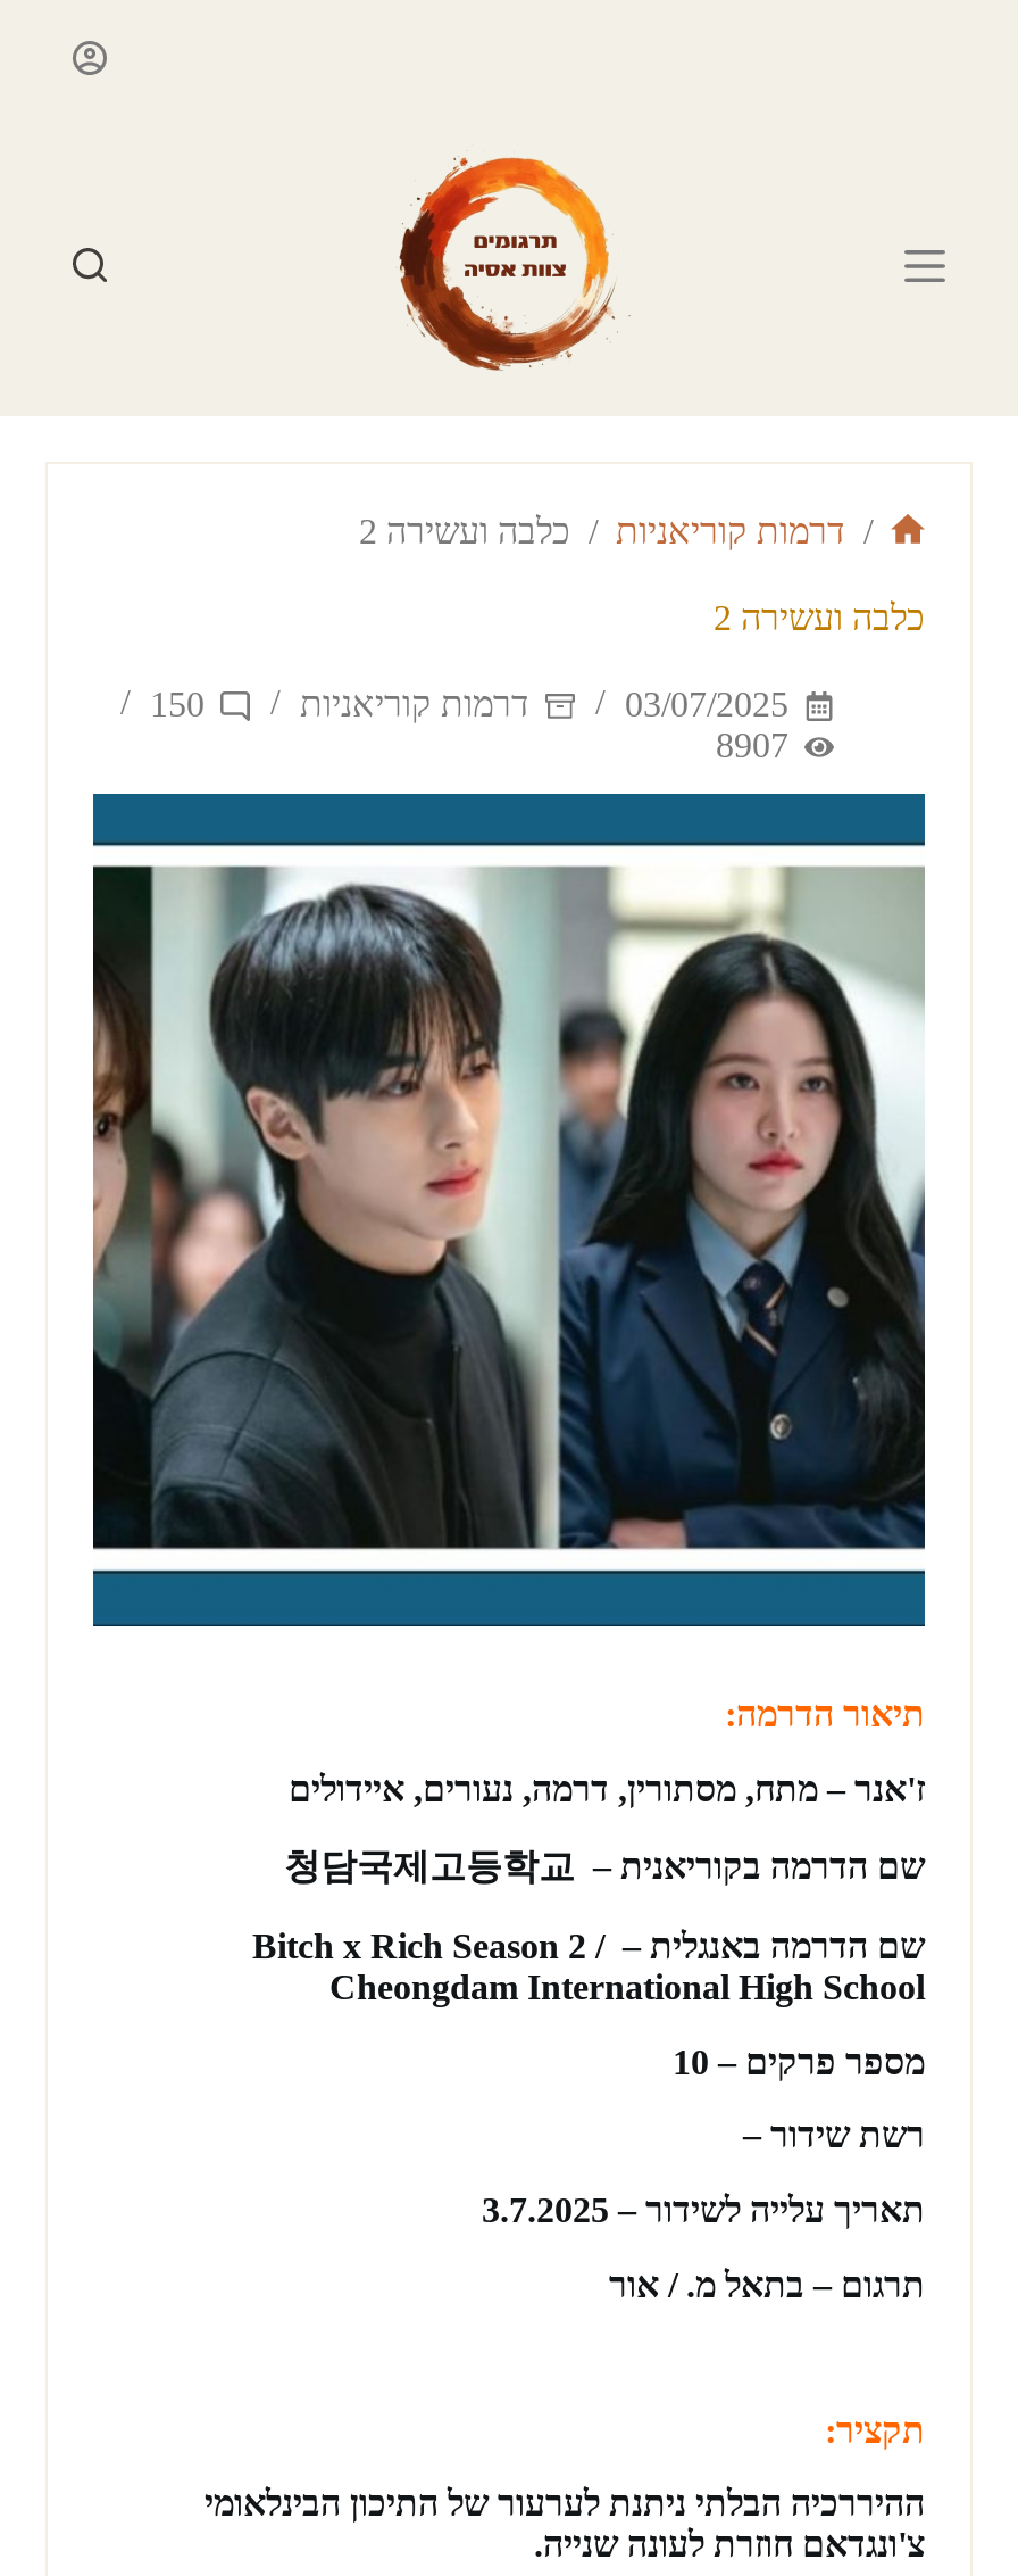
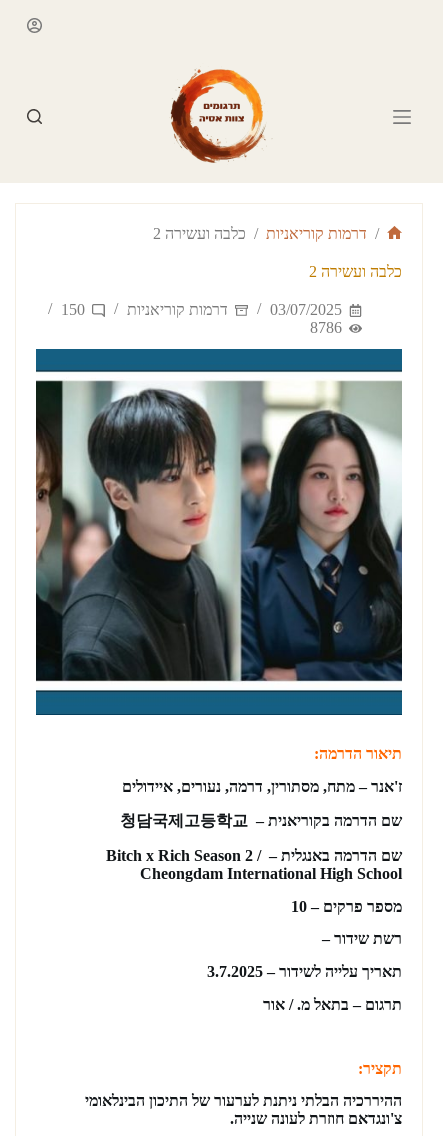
[716,726,788,765] 8907 -> [310,319,342,336] 8786

